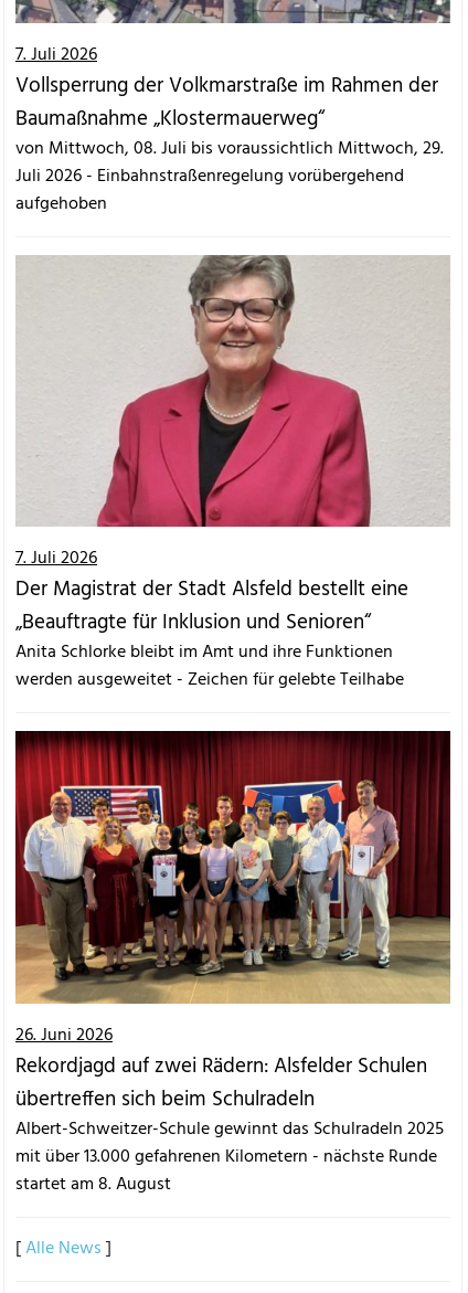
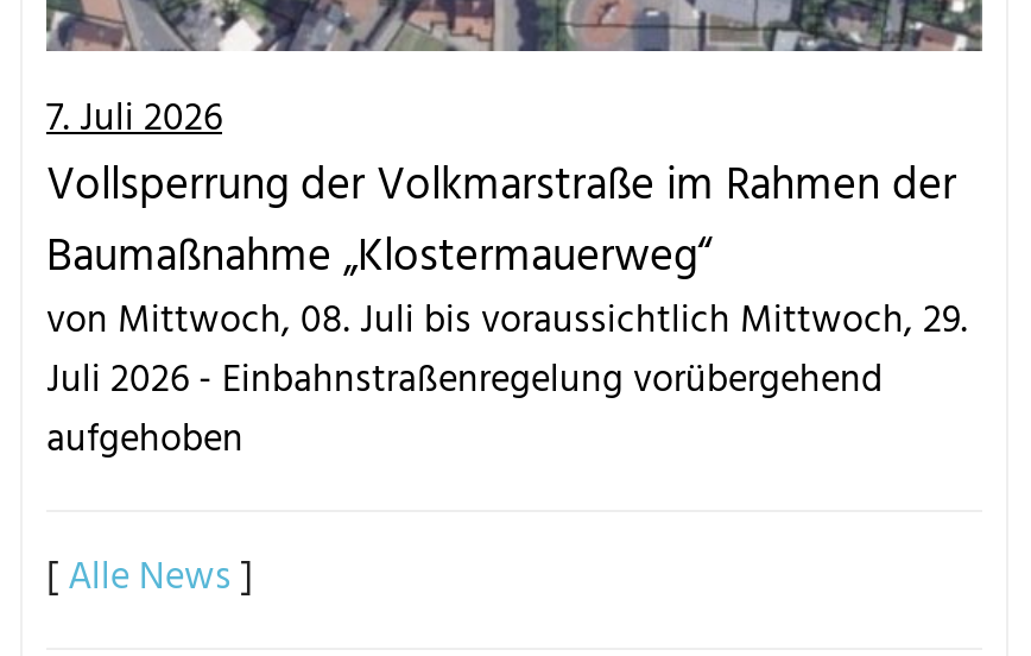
[15,254,449,695] [image] | 7. Juli 2026 | Der Magistrat der Stadt Alsfeld bestellt eine | „Beauftragte für Inklusion und Senioren“ | Anita Schlorke bleibt im Amt und ihre Funktionen | werden ausgeweitet - Zeichen für gelebte Teilhabe -> none
[14,730,451,1199] [image] | 26. Juni 2026 | Rekordjagd auf zwei Rädern: Alsfelder Schulen | übertreffen sich beim Schulradeln | Albert-Schweitzer-Schule gewinnt das Schulradeln 2025 | mit über 13.000 gefahrenen Kilometern - nächste Runde | startet am 8. August -> none

